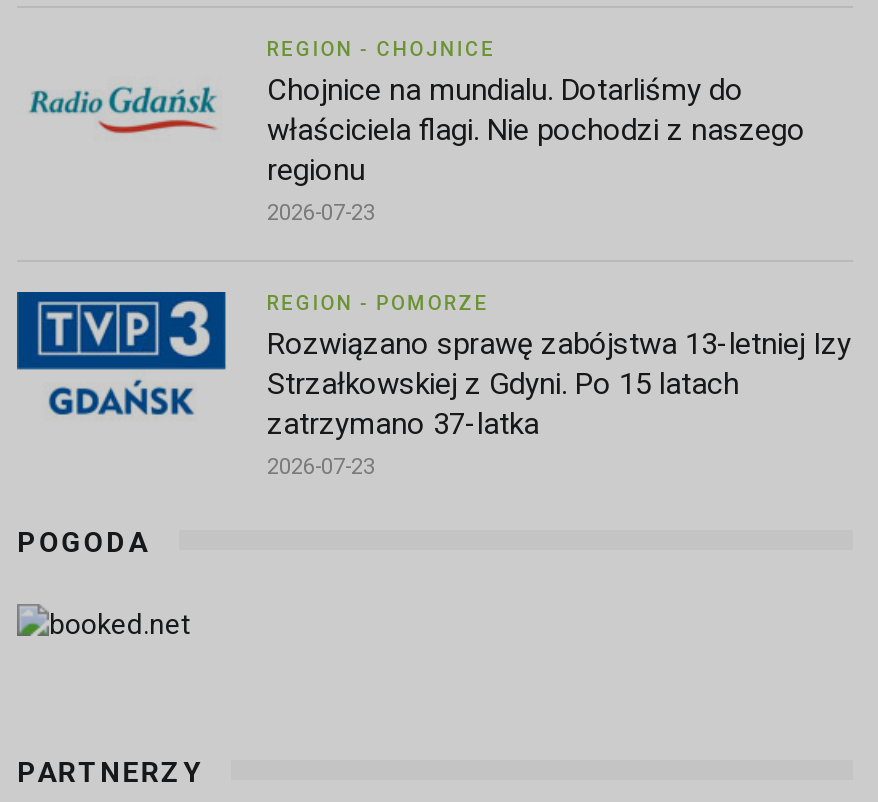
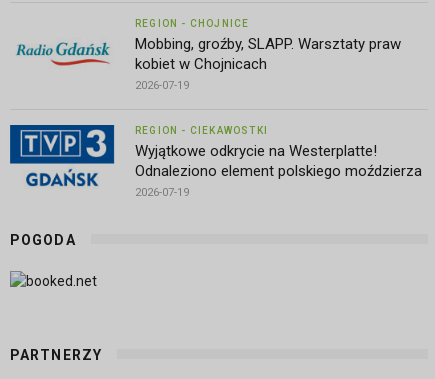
[267,73,805,227] Chojnice na mundialu. Dotarliśmy do | właściciela flagi. Nie pochodzi z naszego | regionu | 2026-07-23 -> [135,35,401,92] Mobbing, groźby, SLAPP. Warsztaty praw | kobiet w Chojnicach | 2026-07-19
moved [17,290,227,418] -> [10,124,115,188]: [image]
[267,293,851,481] REGION - POMORZE | Rozwiązano sprawę zabójstwa 13-letniej Izy | Strzałkowskiej z Gdyni. Po 15 latach | zatrzymano 37-latka | 2026-07-23 -> [135,125,422,199] REGION - CIEKAWOSTKI | Wyjątkowe odkrycie na Westerplatte! | Odnaleziono element polskiego moździerza | 2026-07-19

